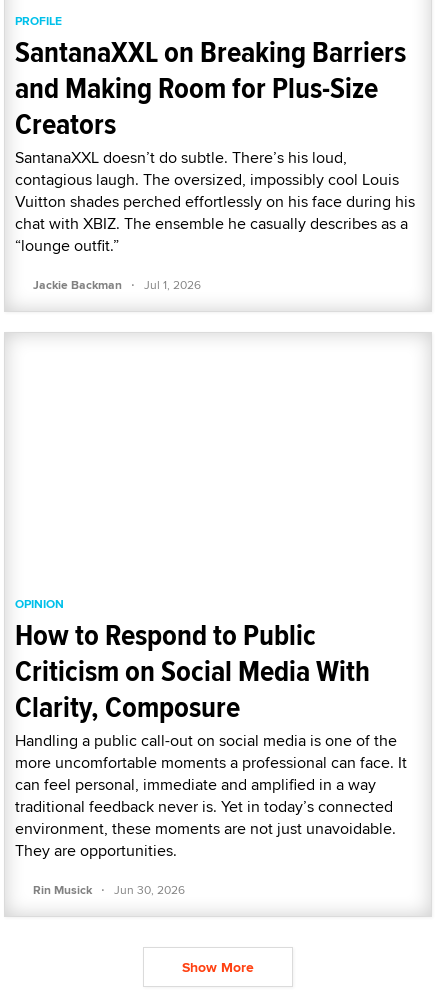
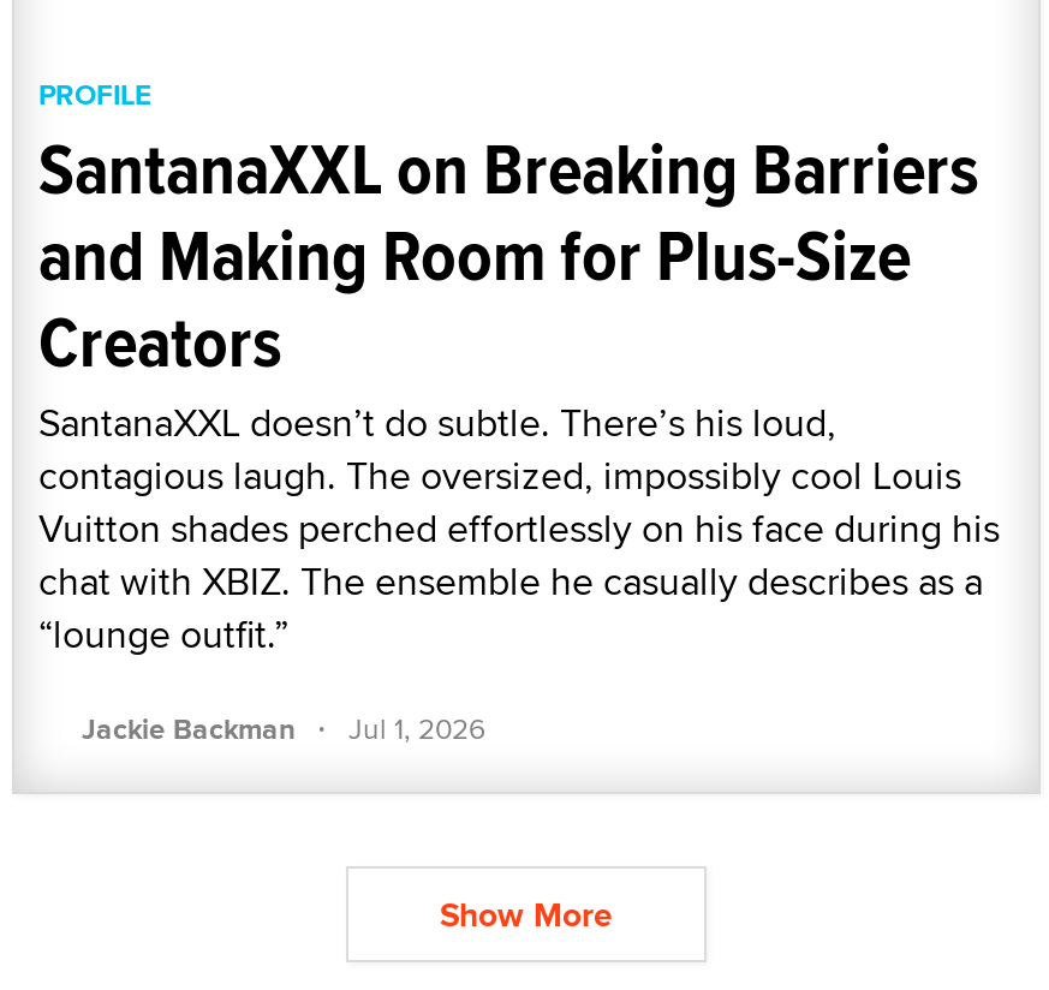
[15,595,407,900] OPINION | How to Respond to Public | Criticism on Social Media With | Clarity, Composure | Handling a public call-out on social media is one of the | more uncomfortable moments a professional can face. It | can feel personal, immediate and amplified in a way | traditional feedback never is. Yet in today’s connected | environment, these moments are not just unavoidable. | They are opportunities. | Rin Musick · Jun 30, 2026 -> none

